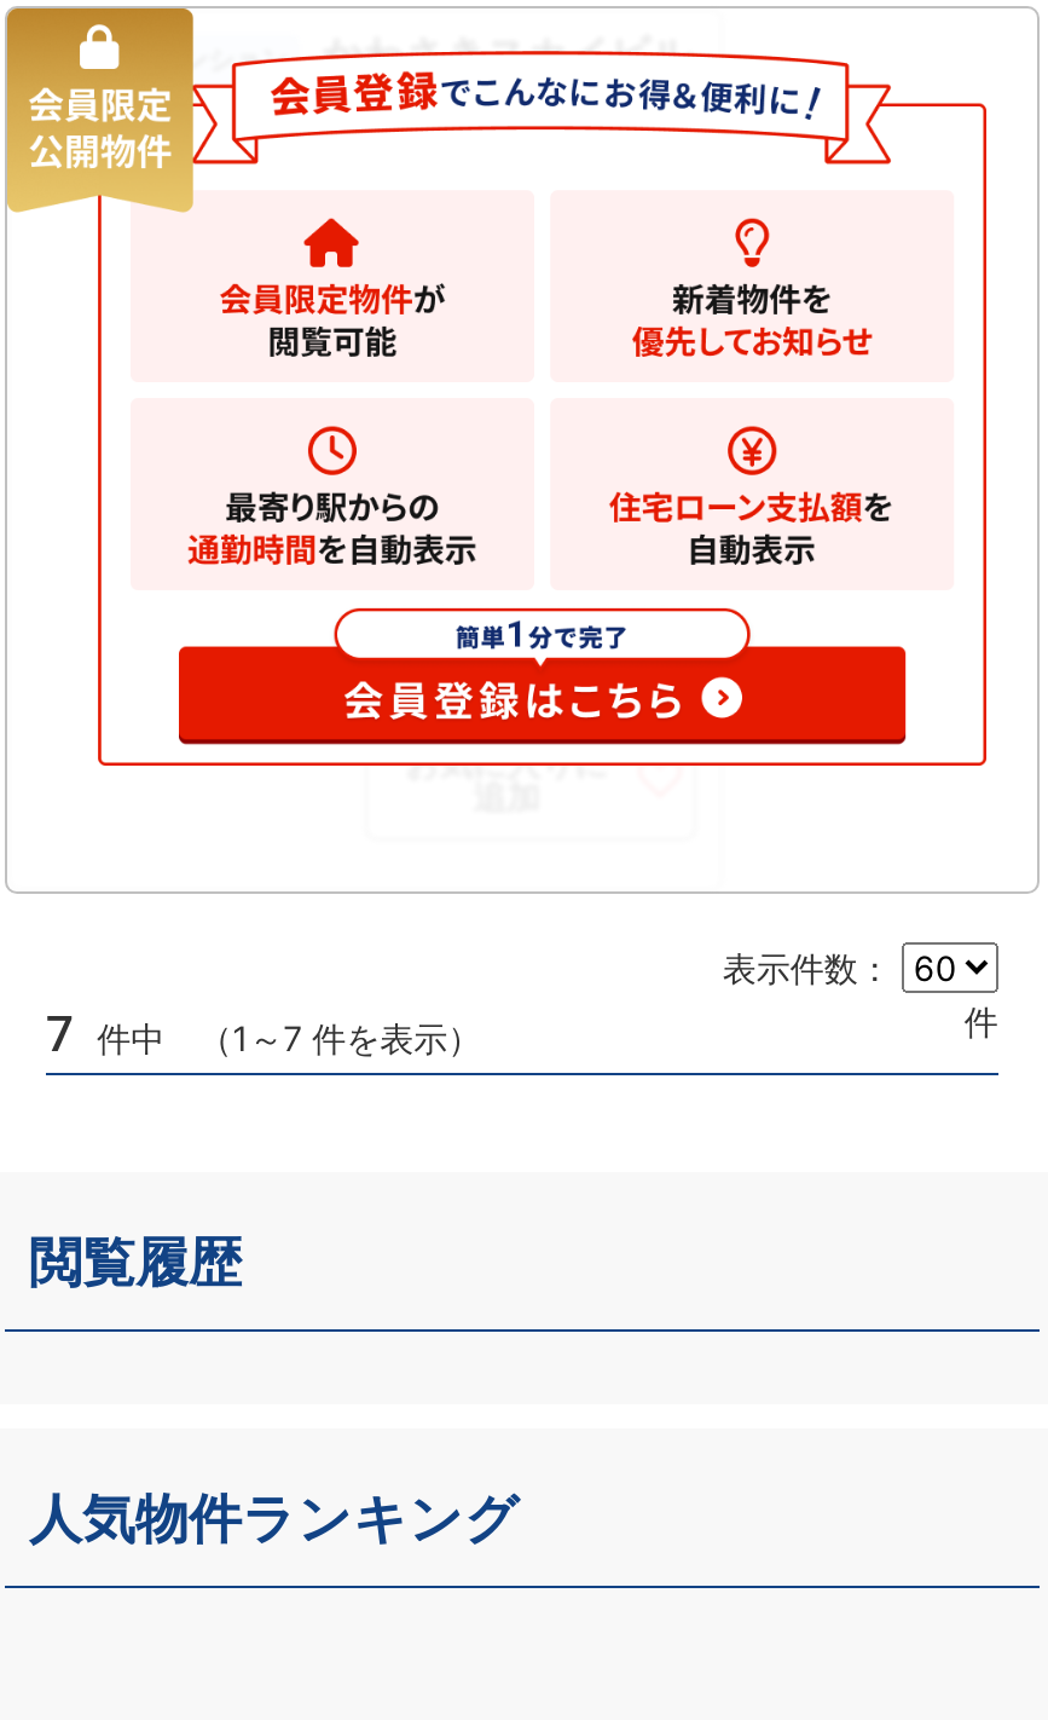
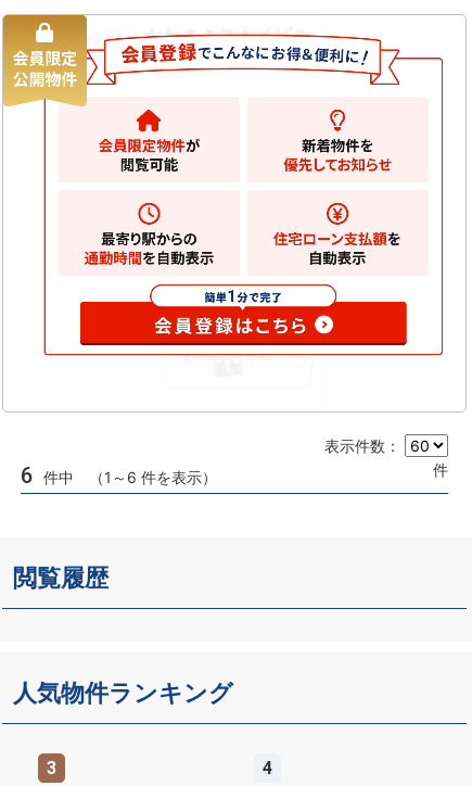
[46,1005,481,1063] 7 件中 （1～7 件を表示） -> [21,462,217,489] 6 件中 （1～6 件を表示）

